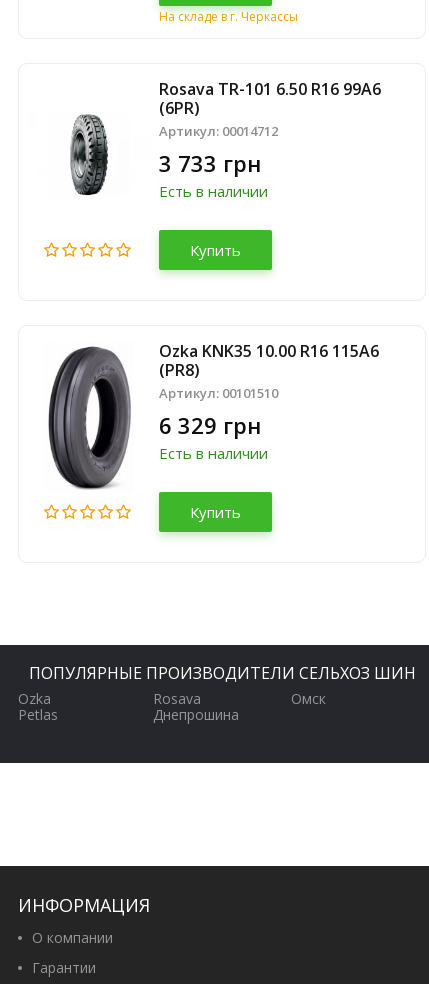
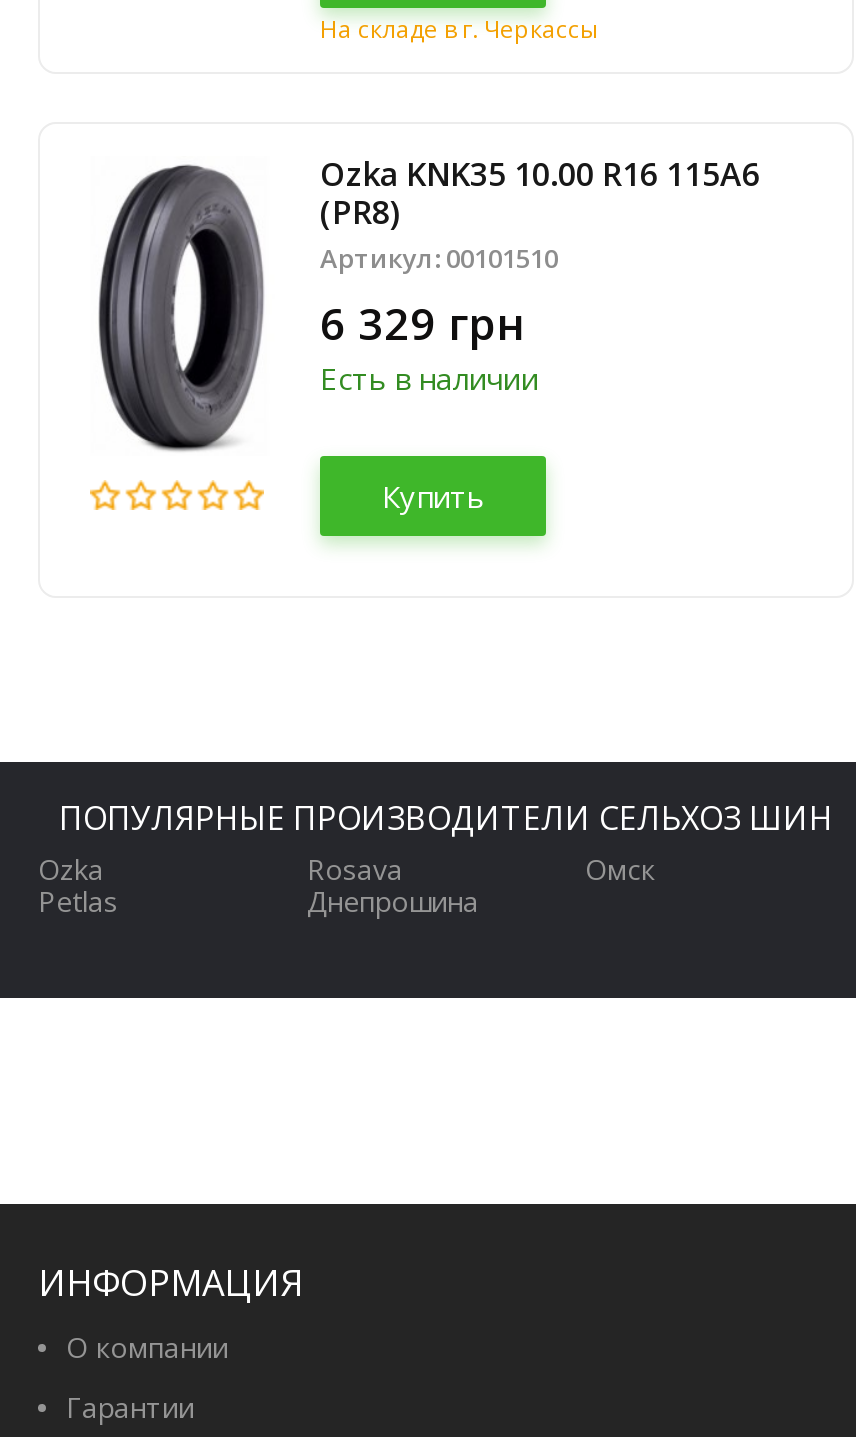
[159,78,381,260] Rosava TR-101 6.50 R16 99A6 | (6PR) | Артикул: 00014712 | 3 733 грн | Есть в наличии | Купить -> none
[70,113,109,196] [image] -> none

